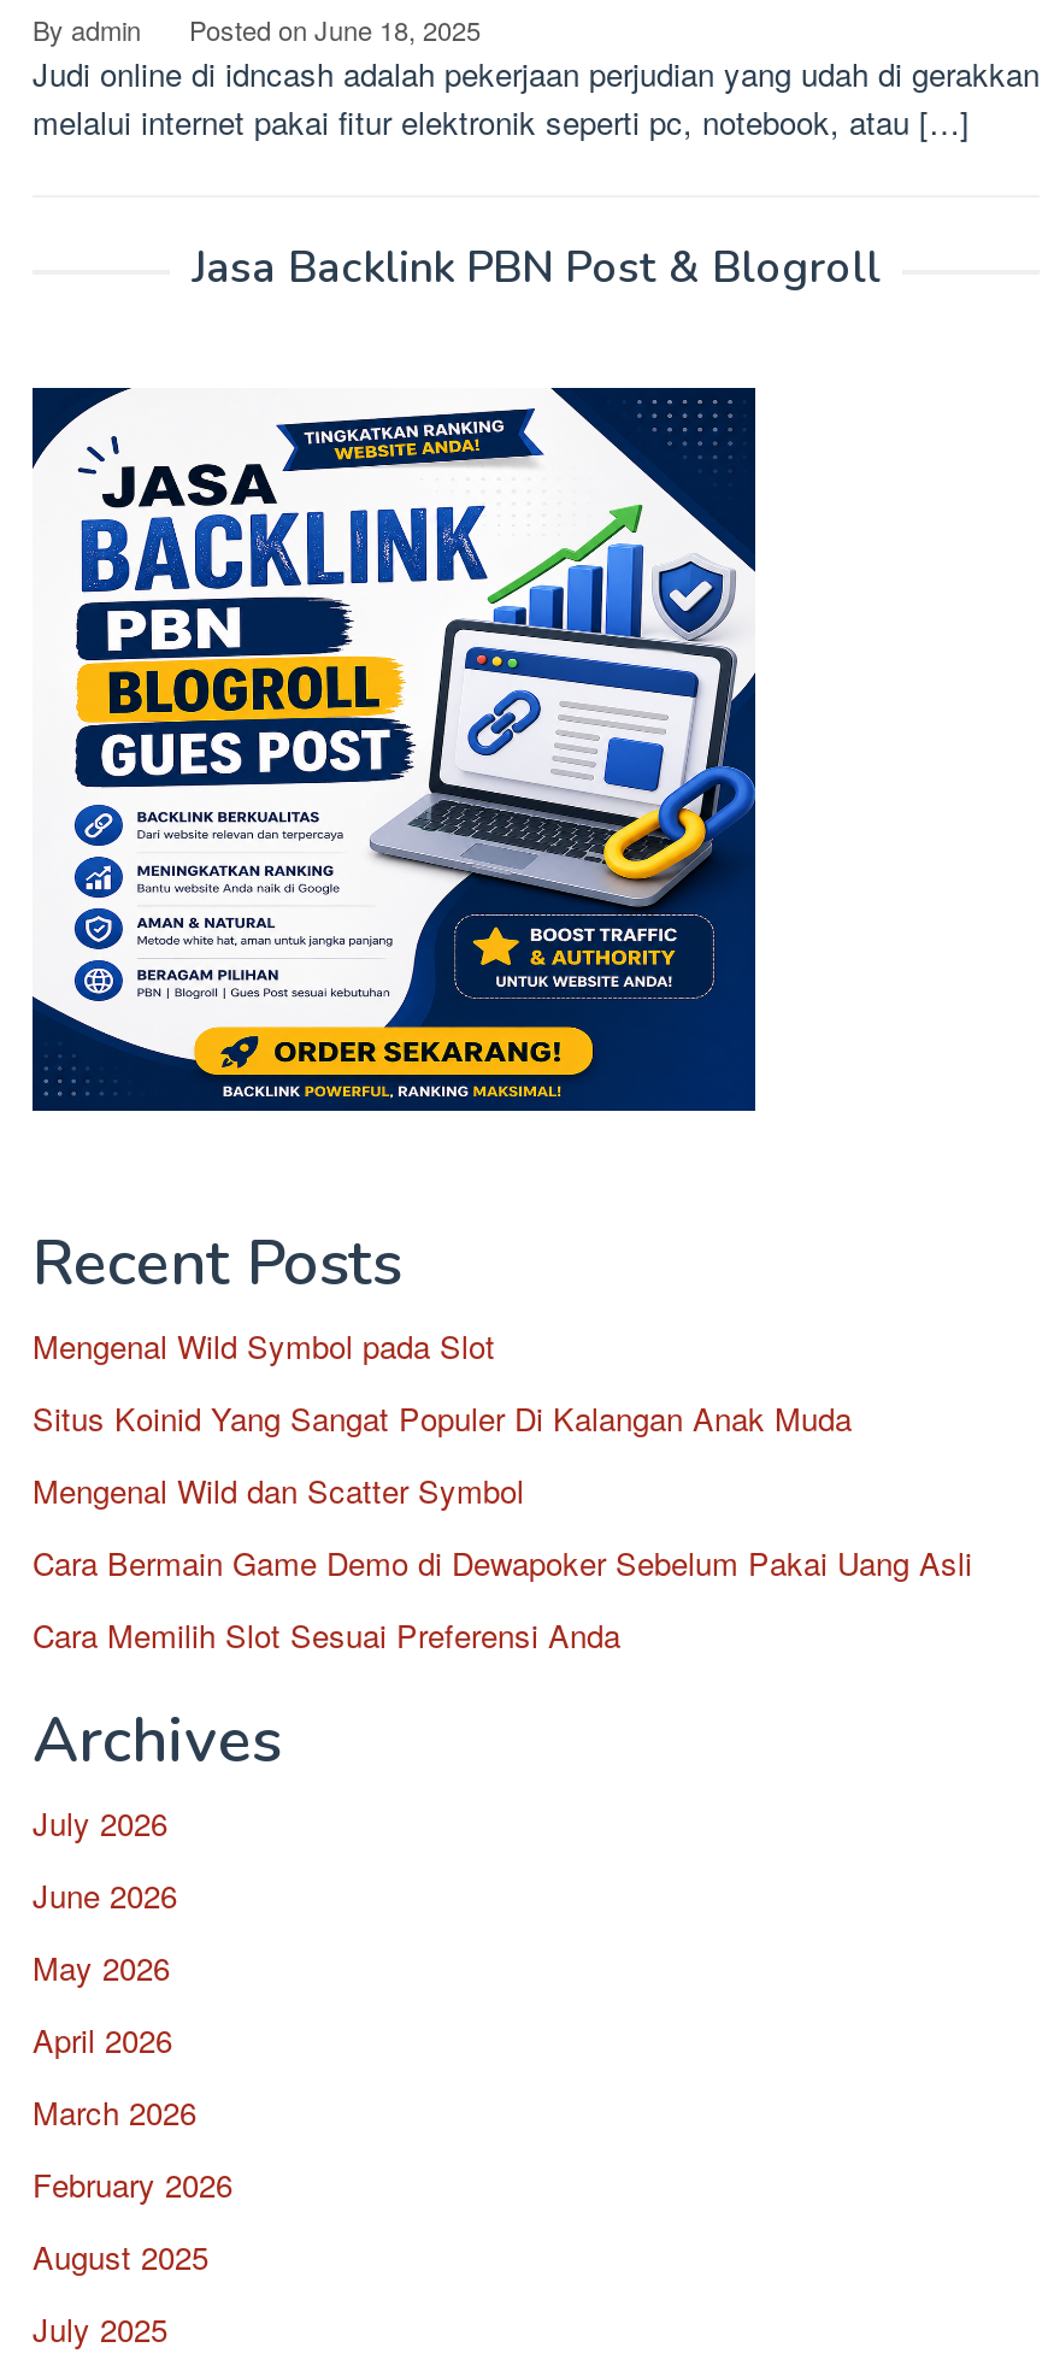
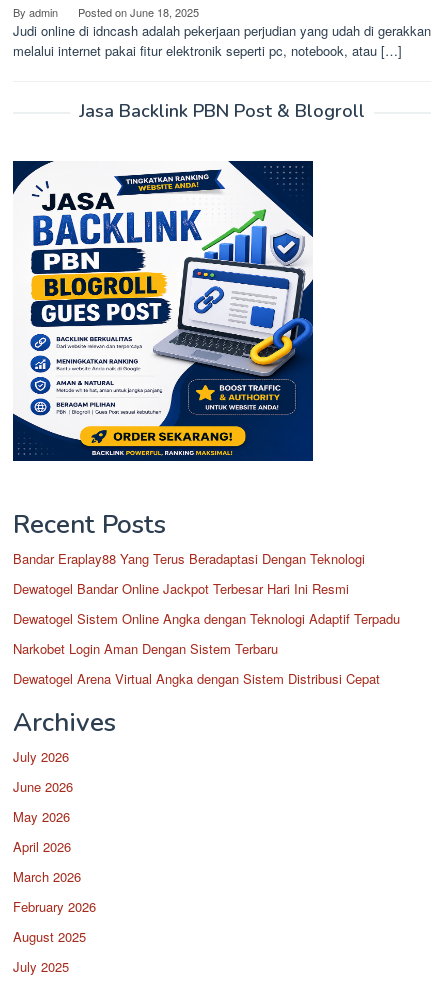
[33,1323,495,1369] Mengenal Wild Symbol pada Slot -> [13,549,365,568] Bandar Eraplay88 Yang Terus Beradaptasi Dengan Teknologi
[33,1395,852,1441] Situs Koinid Yang Sangat Populer Di Kalangan Anak Muda -> [13,579,349,598] Dewatogel Bandar Online Jackpot Terbesar Hari Ini Resmi
[33,1467,524,1513] Mengenal Wild dan Scatter Symbol -> [13,609,400,628] Dewatogel Sistem Online Angka dengan Teknologi Adaptif Terpadu
[33,1540,972,1586] Cara Bermain Game Demo di Dewapoker Sebelum Pakai Uang Asli -> [13,639,278,658] Narkobet Login Aman Dengan Sistem Terbaru
[33,1612,620,1658] Cara Memilih Slot Sesuai Preferensi Anda -> [13,669,380,688] Dewatogel Arena Virtual Angka dengan Sistem Distribusi Cepat

